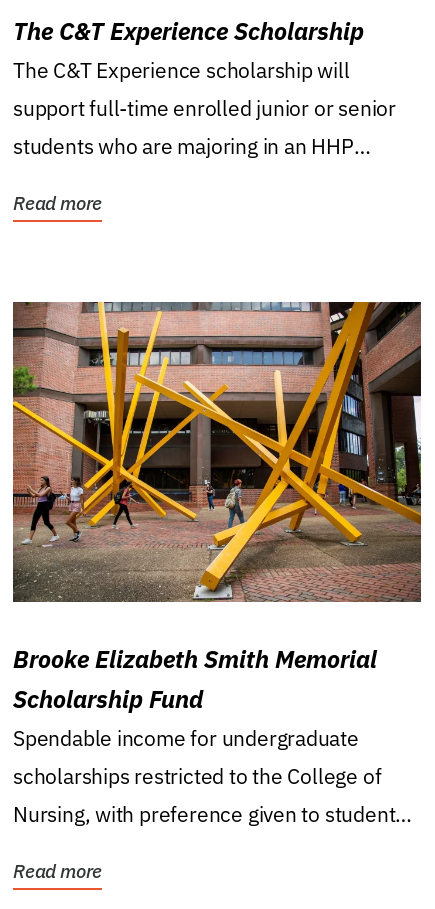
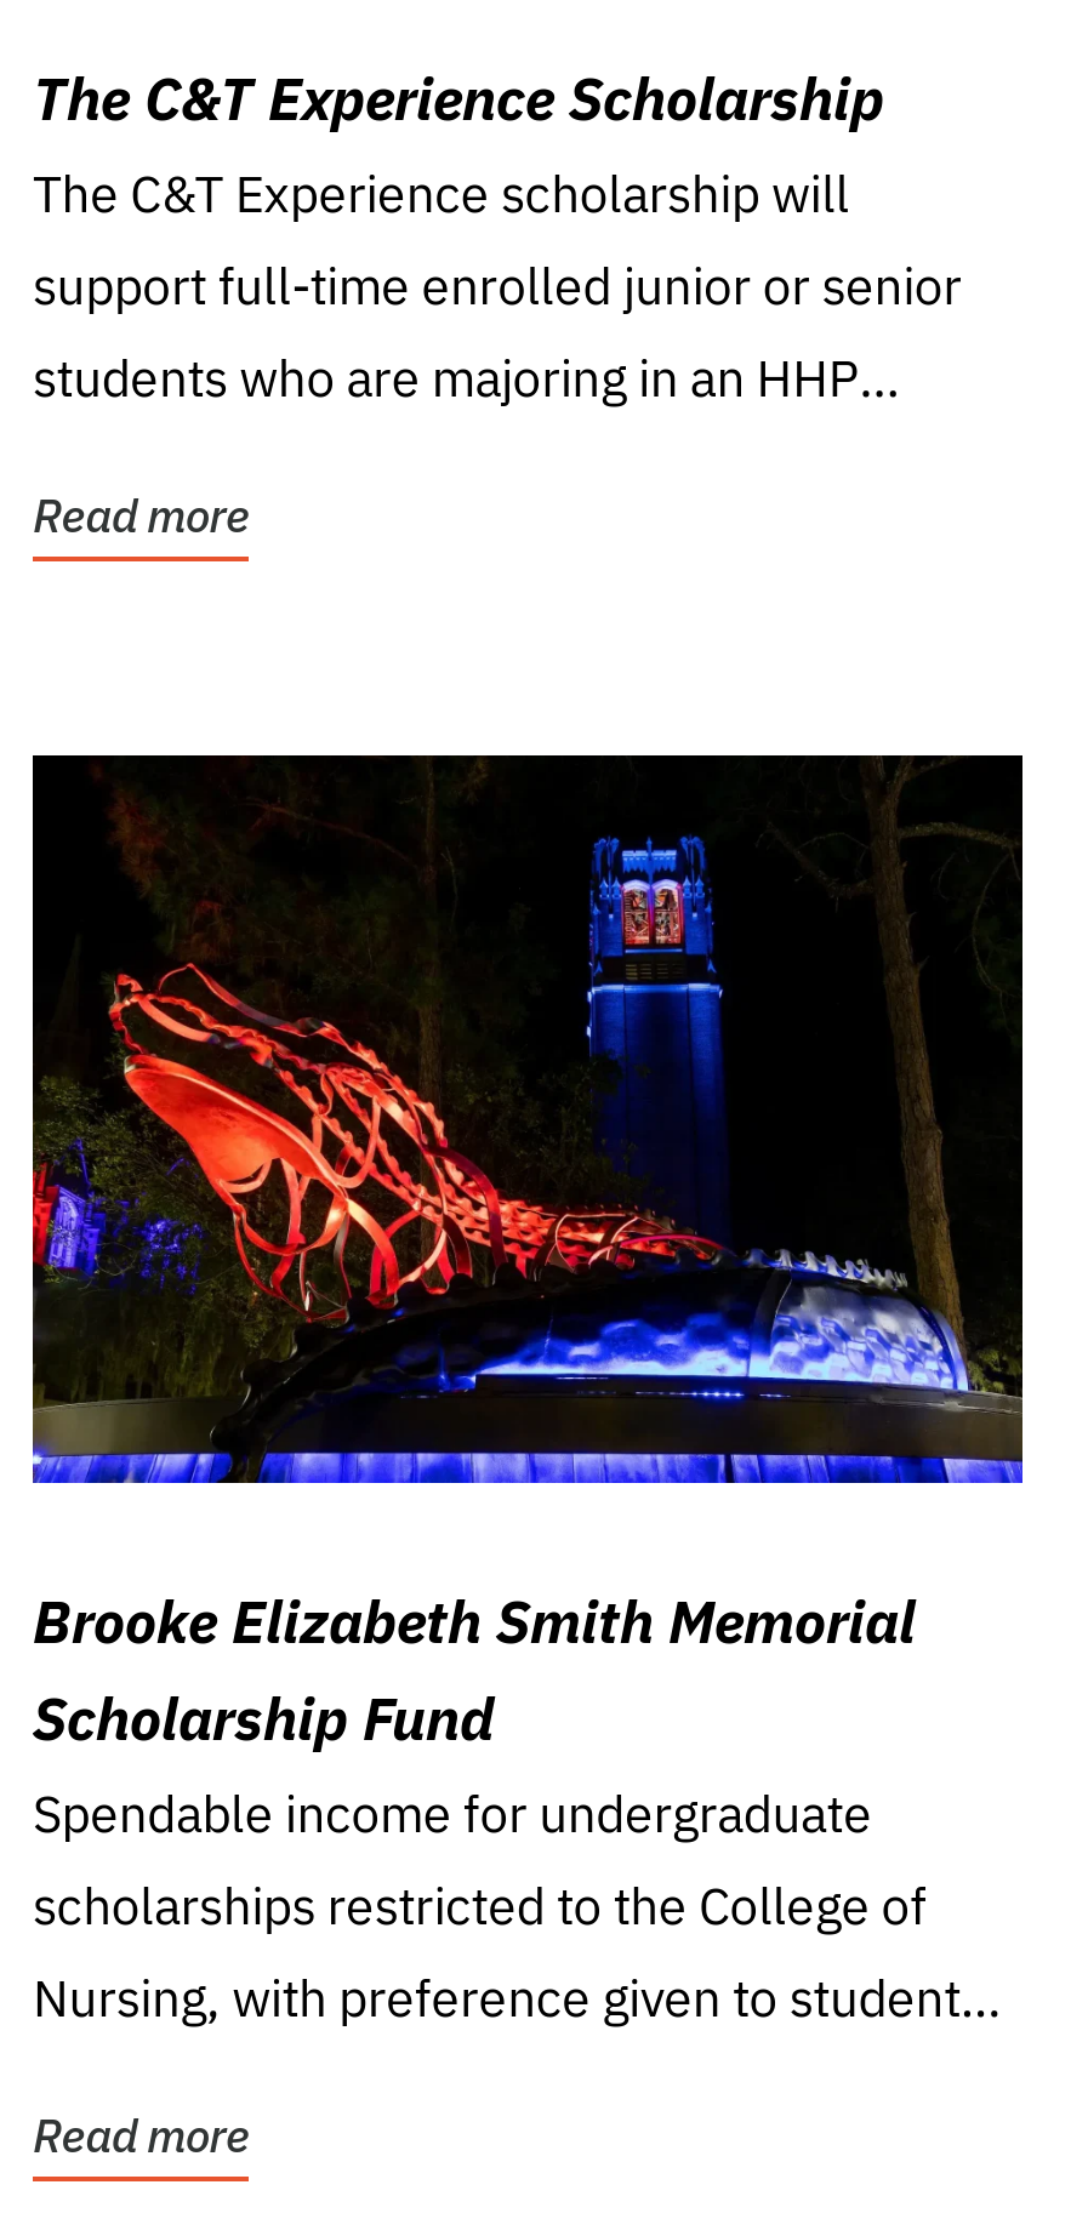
[12,301,422,603] [image] -> [30,753,1025,1485] [image]

